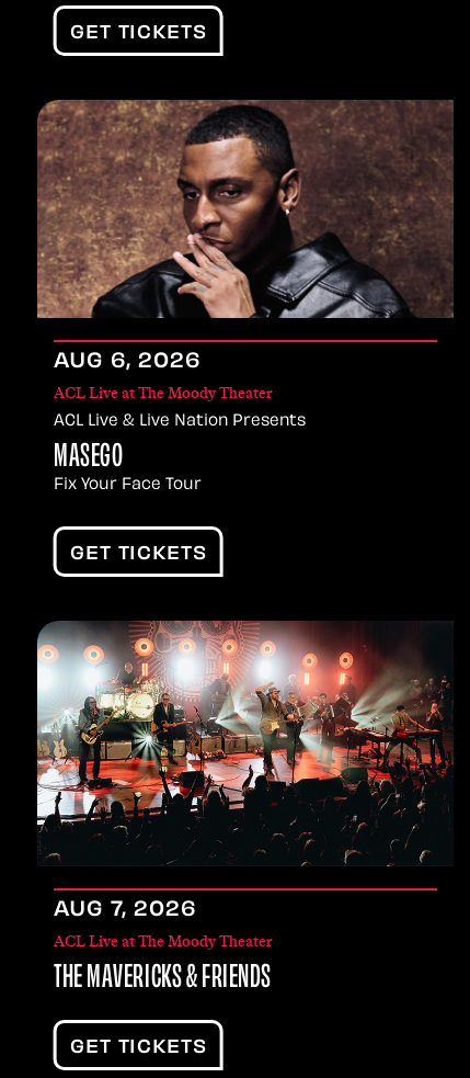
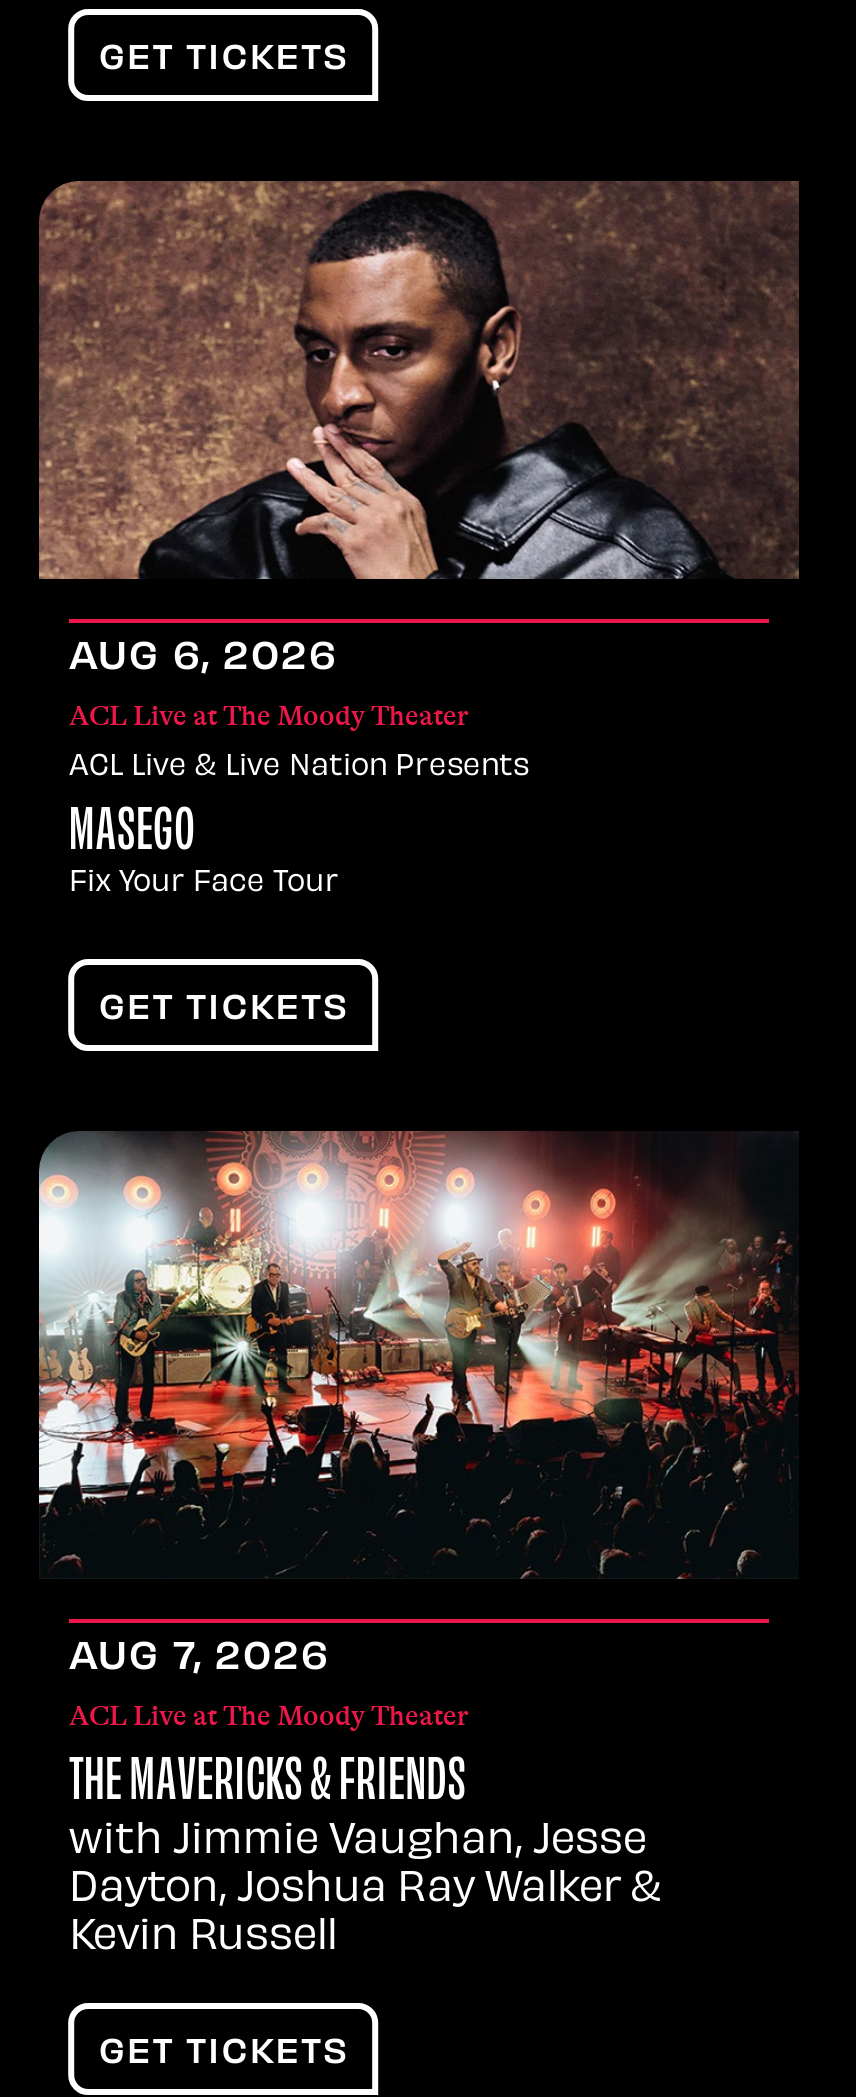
none -> [69,1823,661,1959] with Jimmie Vaughan, Jesse | Dayton, Joshua Ray Walker & | Kevin Russell

